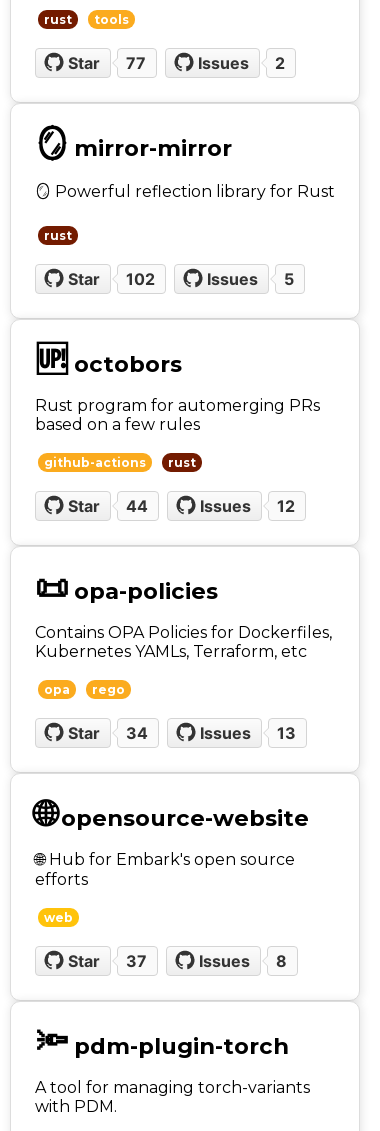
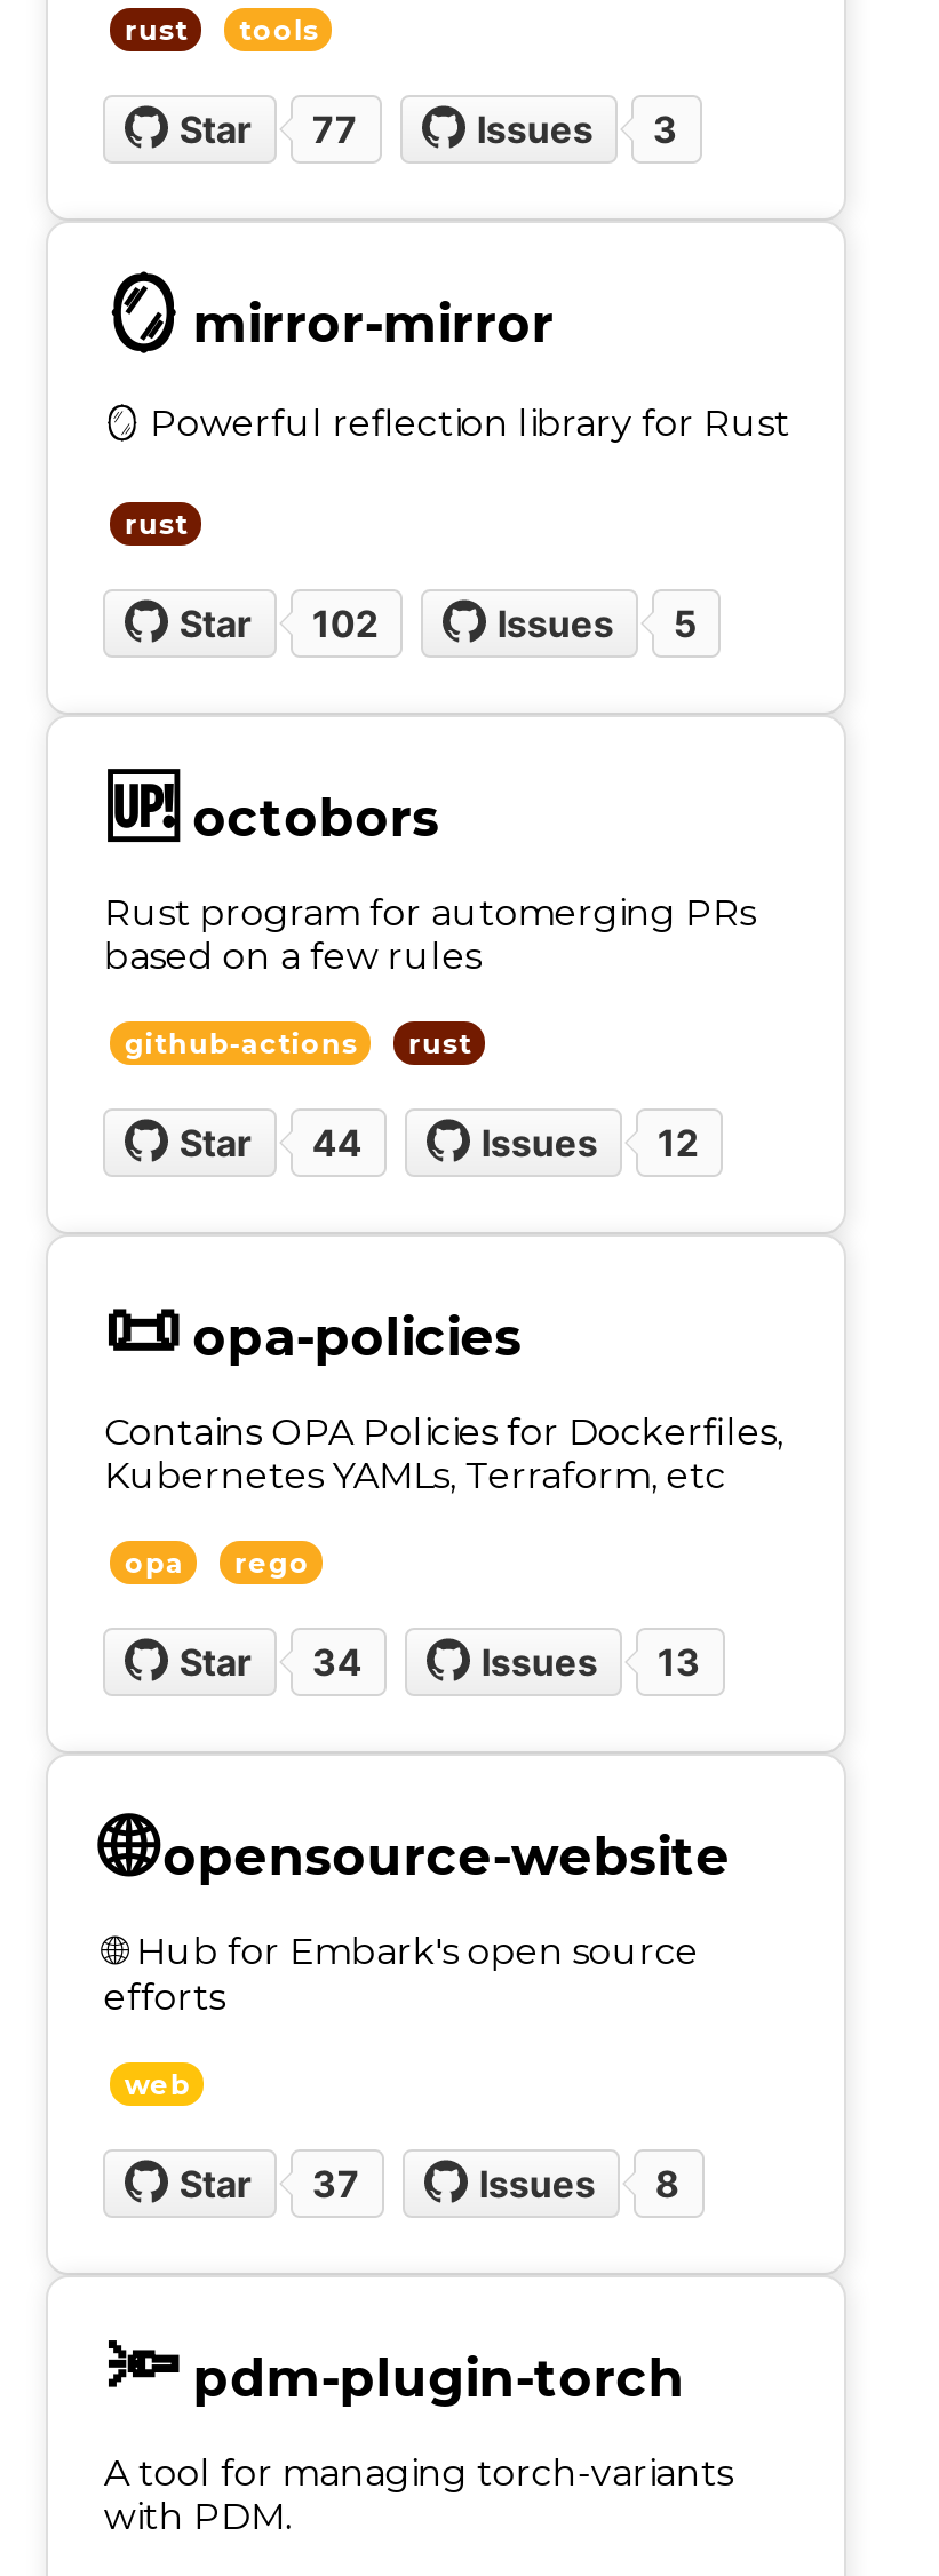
[198,53,285,73] Issues 2 -> [477,107,678,152] Issues 3

